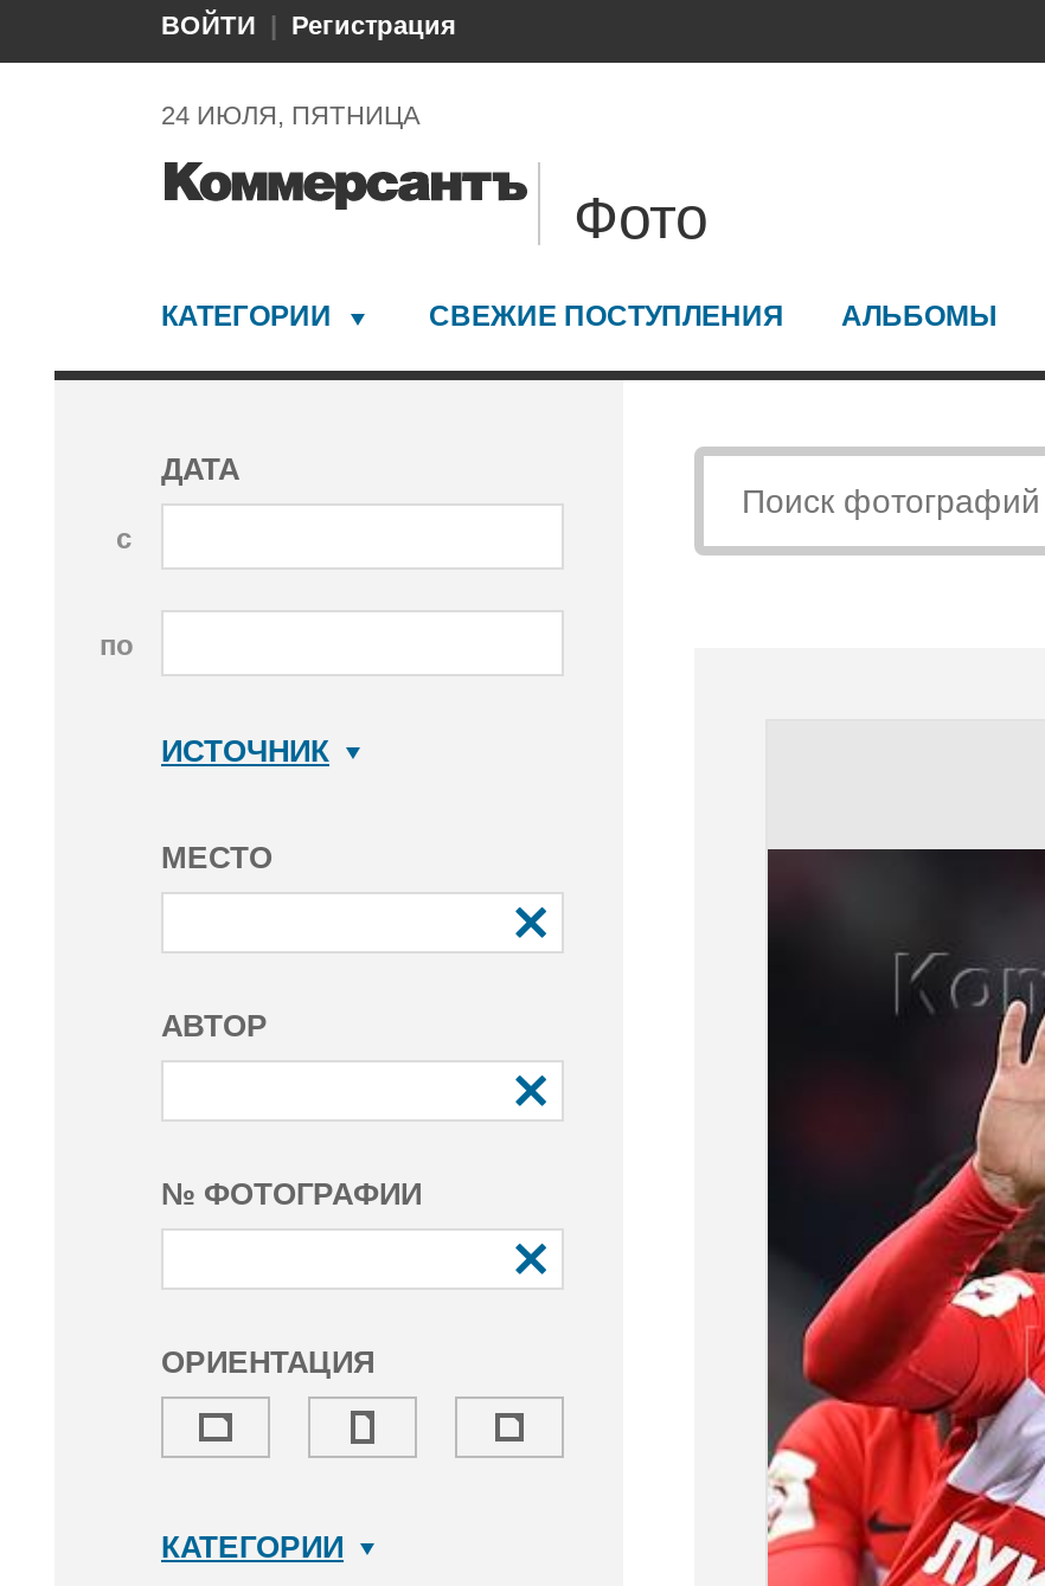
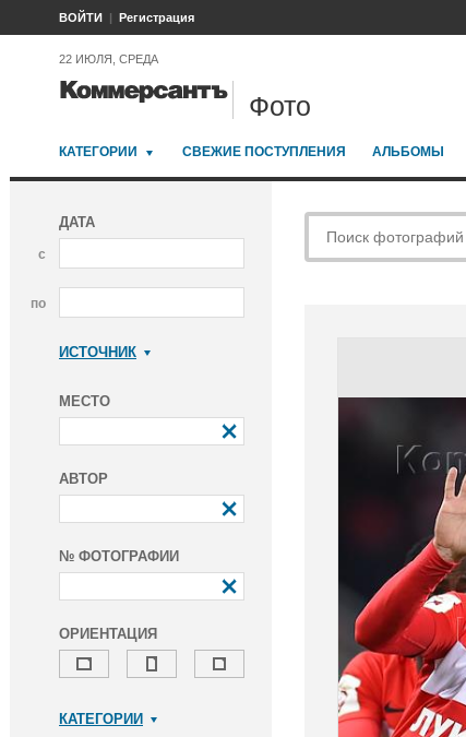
[161,101,419,129] 24 ИЮЛЯ, ПЯТНИЦА -> [59,52,158,66] 22 ИЮЛЯ, СРЕДА

